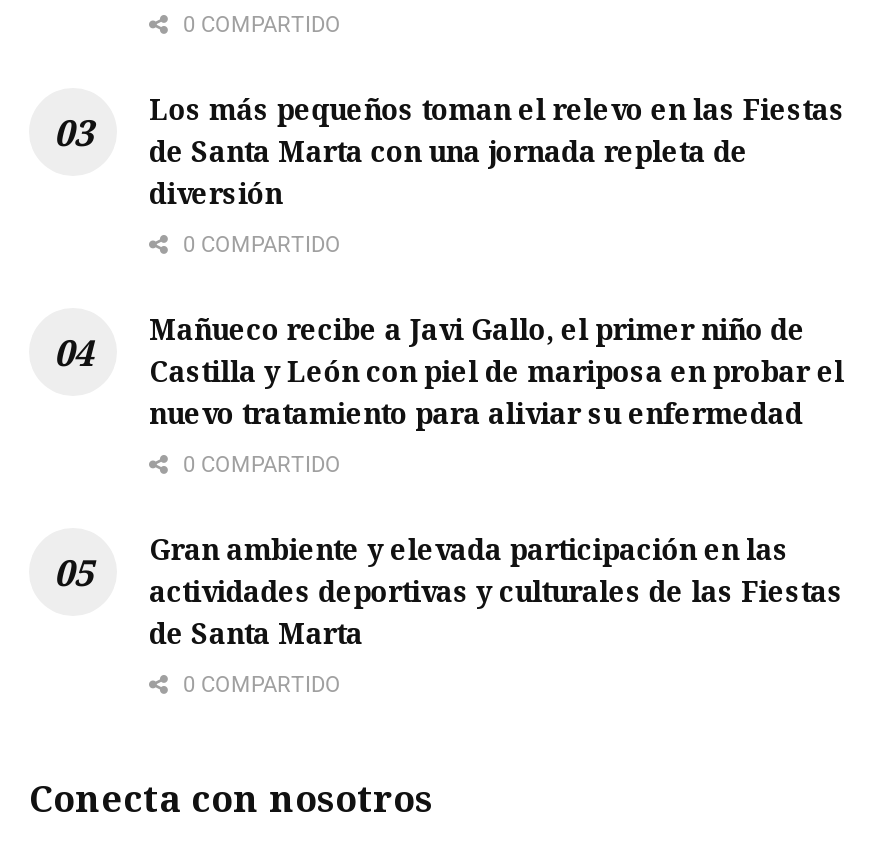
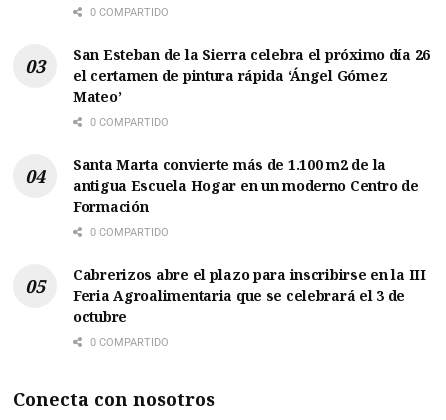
[149,91,845,213] Los más pequeños toman el relevo en las Fiestas | de Santa Marta con una jornada repleta de | diversión -> [73,45,430,106] San Esteban de la Sierra celebra el próximo día 26 | el certamen de pintura rápida ‘Ángel Gómez | Mateo’
[149,311,844,433] Mañueco recibe a Javi Gallo, el primer niño de | Castilla y León con piel de mariposa en probar el | nuevo tratamiento para aliviar su enfermedad -> [73,155,418,216] Santa Marta convierte más de 1.100 m2 de la | antigua Escuela Hogar en un moderno Centro de | Formación
[149,531,843,653] Gran ambiente y elevada participación en las | actividades deportivas y culturales de las Fiestas | de Santa Marta -> [73,265,426,326] Cabrerizos abre el plazo para inscribirse en la III | Feria Agroalimentaria que se celebrará el 3 de | octubre

